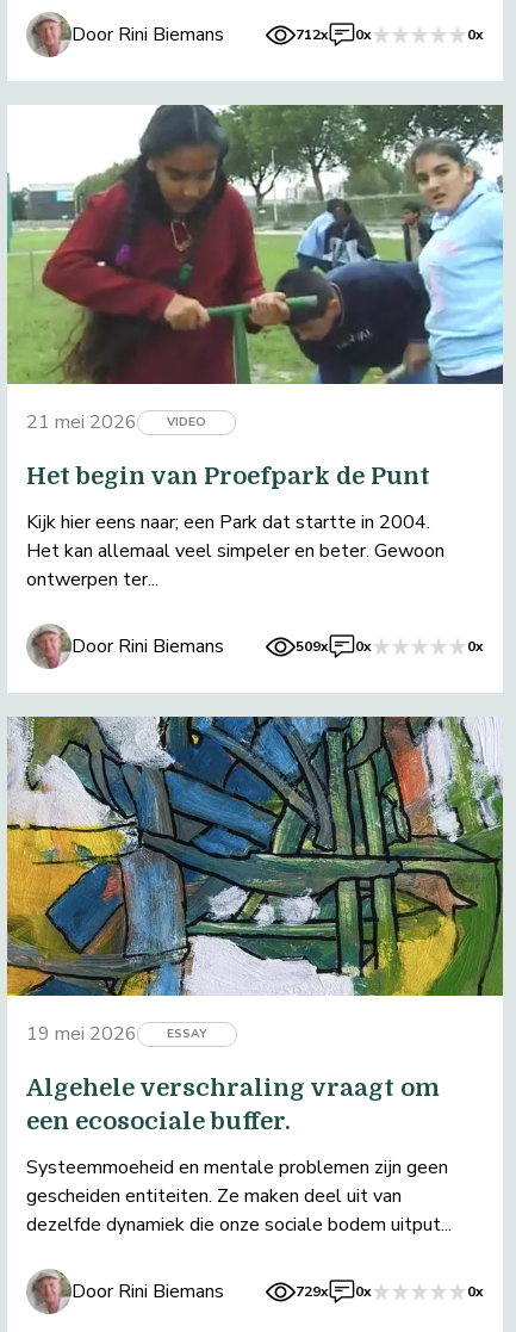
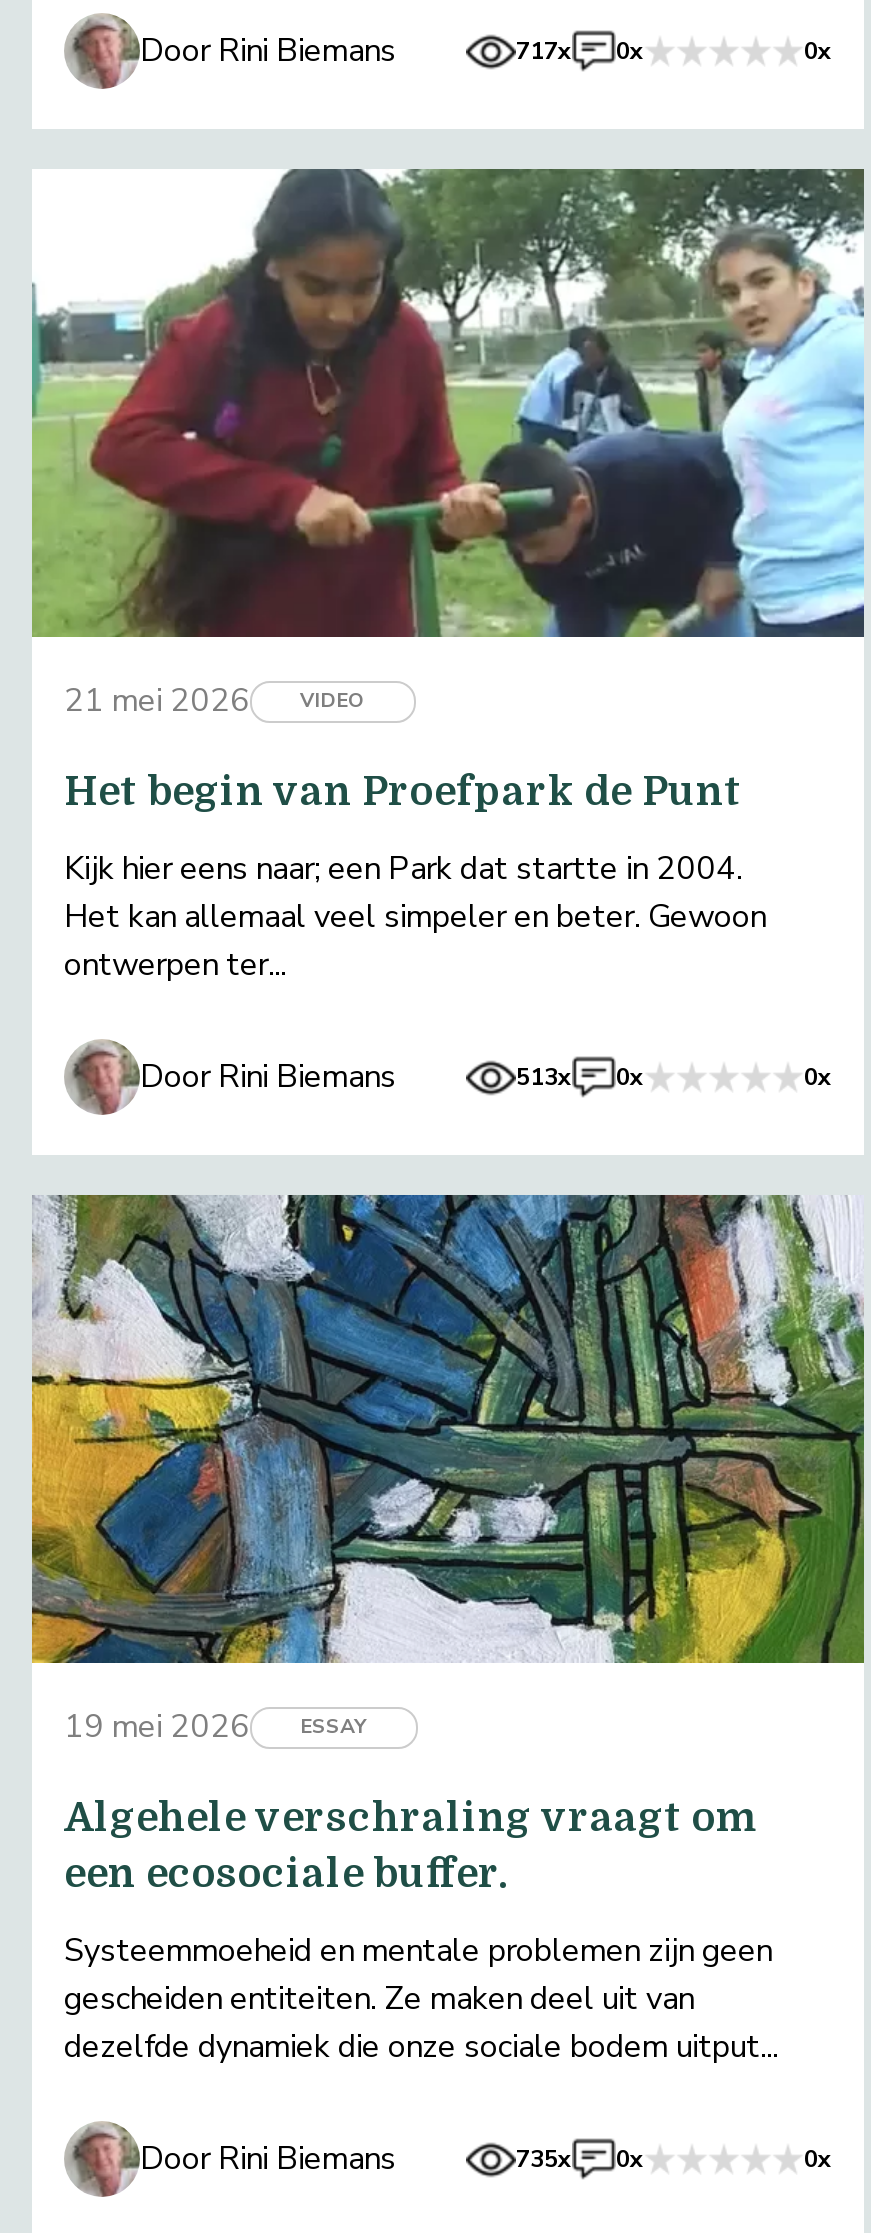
[296,25,329,44] 712x -> [516,35,572,67] 717x
[296,637,329,656] 509x -> [516,1061,572,1093] 513x
[296,1282,329,1301] 729x -> [516,2143,572,2175] 735x

